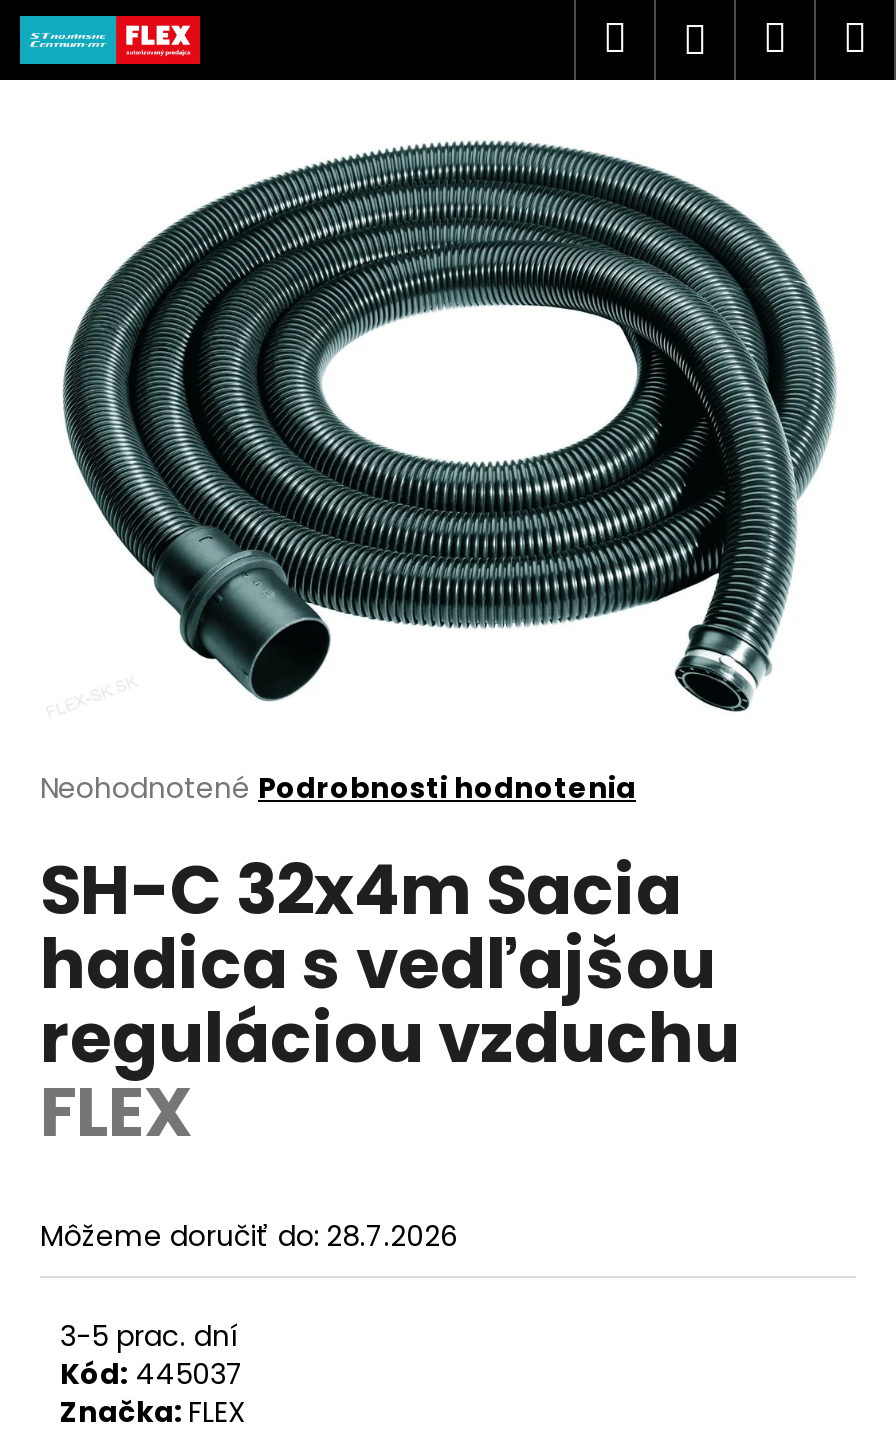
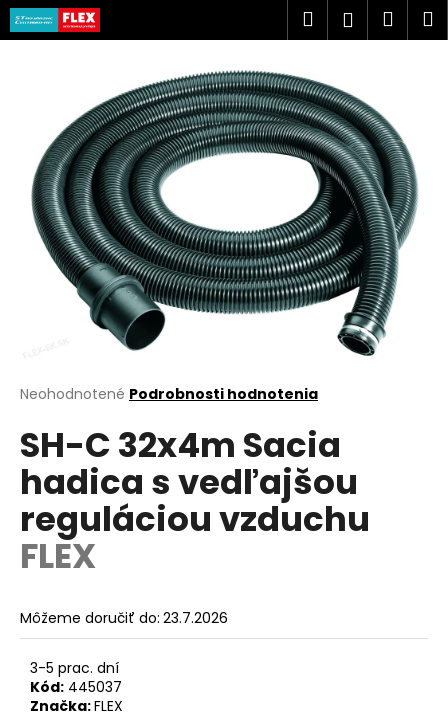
[40,1215,458,1255] Môžeme doručiť do: 28.7.2026 -> [20,607,228,627] Môžeme doručiť do: 23.7.2026

